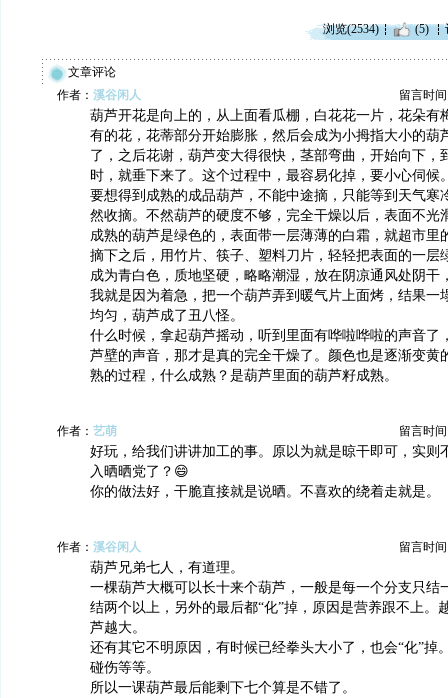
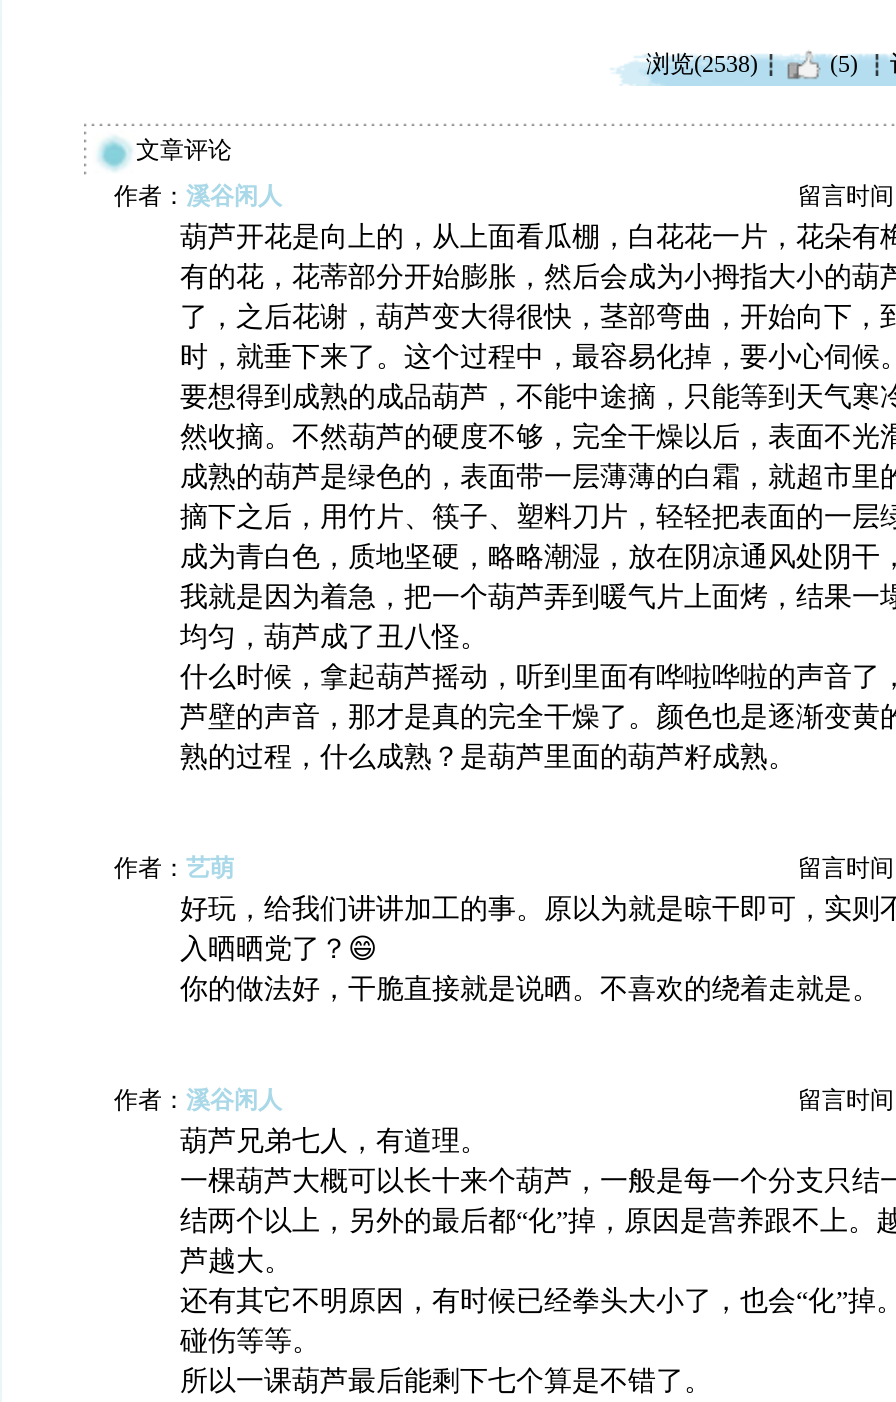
[323,22,379,36] 浏览(2534) -> [646,50,758,78] 浏览(2538)

